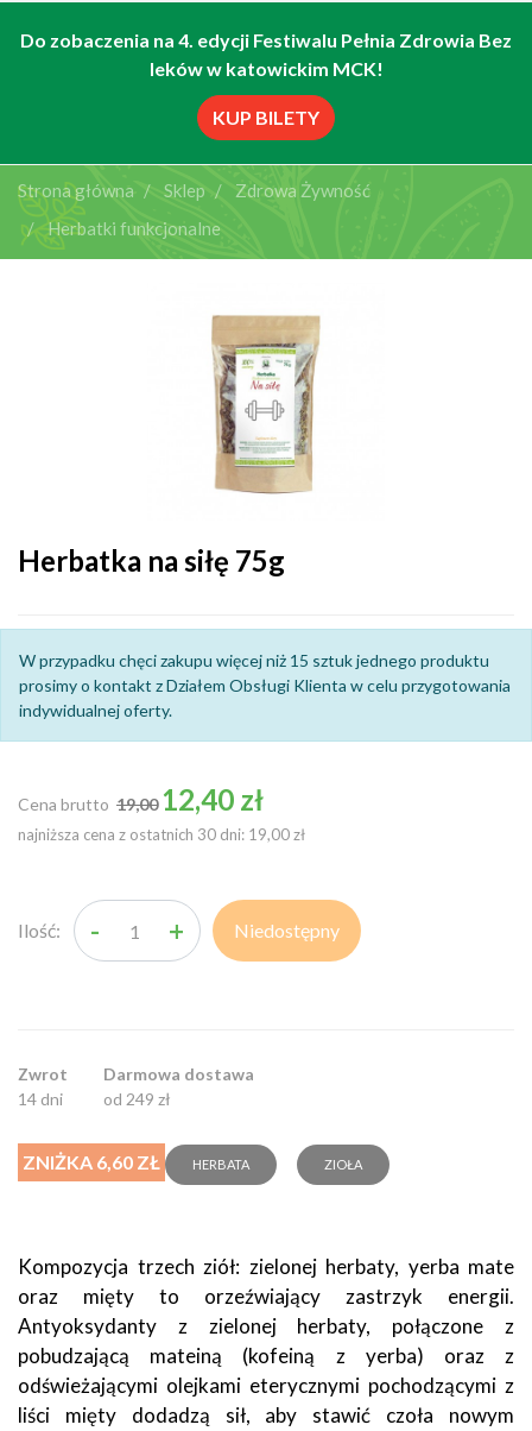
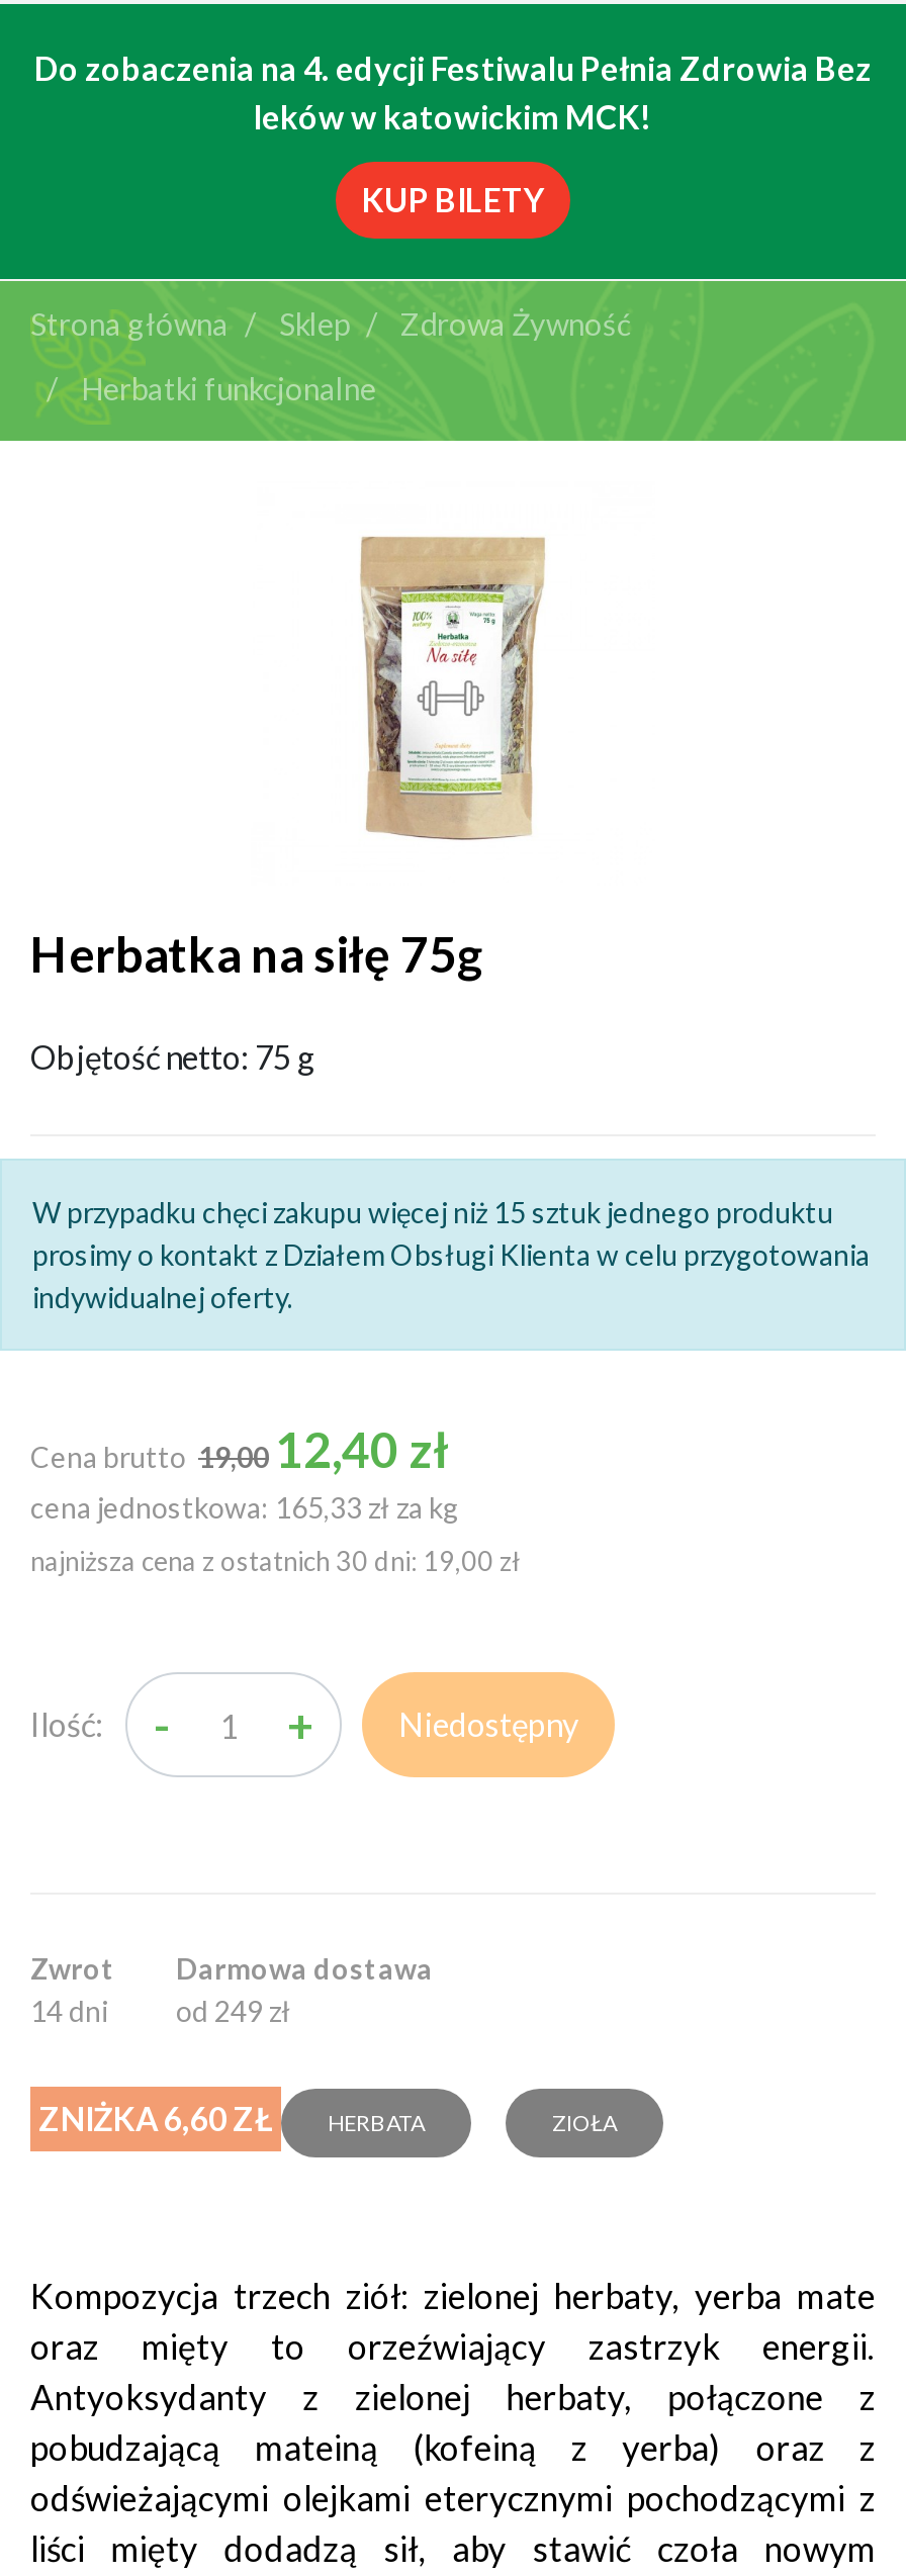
none -> [30,1037,315,1076] Objętość netto: 75 g
none -> [30,1490,459,1525] cena jednostkowa: 165,33 zł za kg

